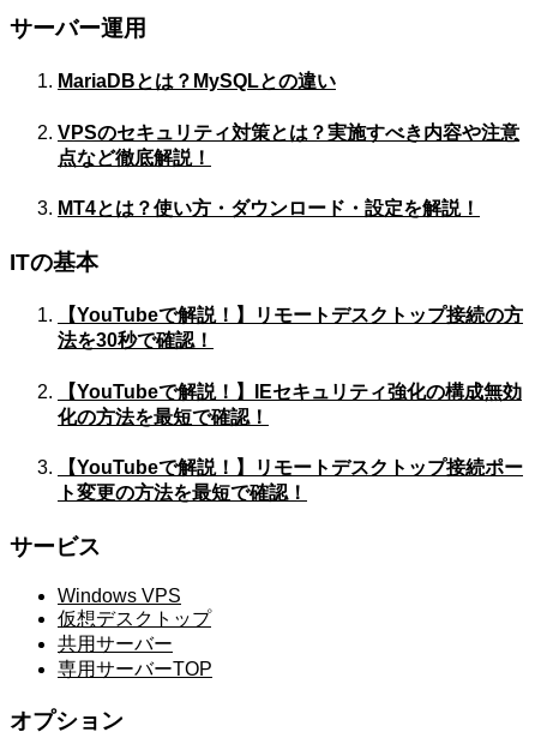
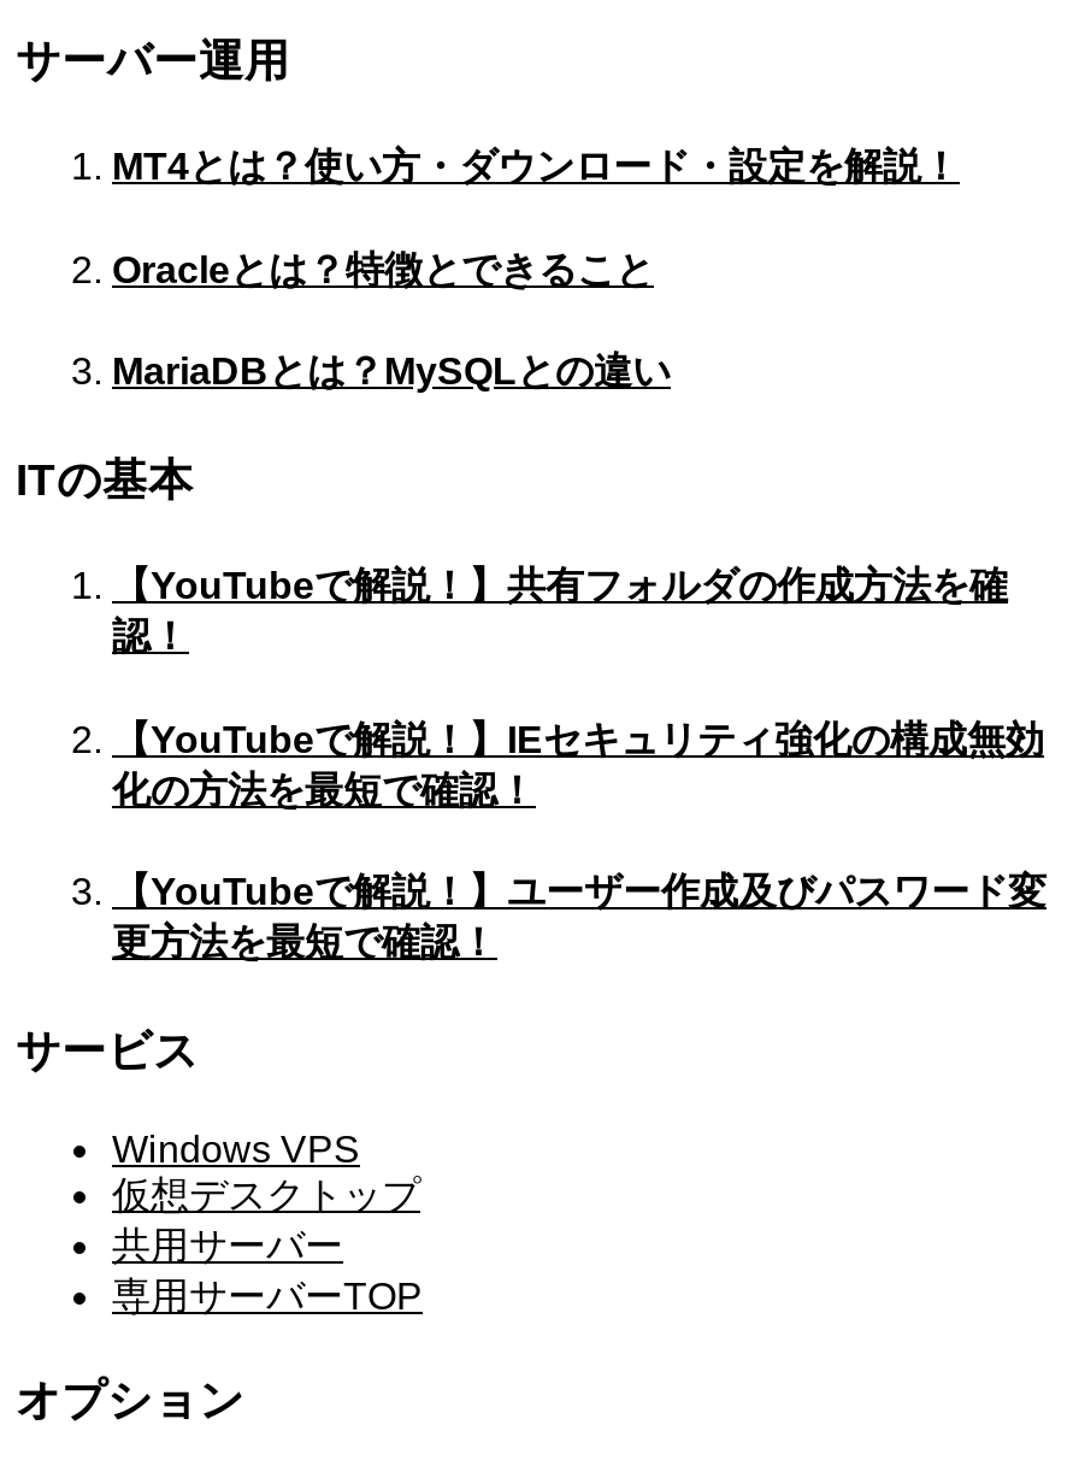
none -> [112,248,654,289] Oracleとは？特徴とできること
moved [58,71,336,92] -> [112,350,671,391]: MariaDBとは？MySQLとの違い
[58,122,519,167] VPSのセキュリティ対策とは？実施すべき内容や注意 | 点など徹底解説！ -> none
moved [58,198,480,218] -> [112,146,960,187]: MT4とは？使い方・ダウンロード・設定を解説！
[58,305,523,351] 【YouTubeで解説！】リモートデスクトップ接続の方 | 法を30秒で確認！ -> [112,566,1008,657] 【YouTubeで解説！】共有フォルダの作成方法を確 | 認！
[58,457,523,503] 【YouTubeで解説！】リモートデスクトップ接続ポー | ト変更の方法を最短で確認！ -> [112,871,1047,962] 【YouTubeで解説！】ユーザー作成及びパスワード変 | 更方法を最短で確認！

